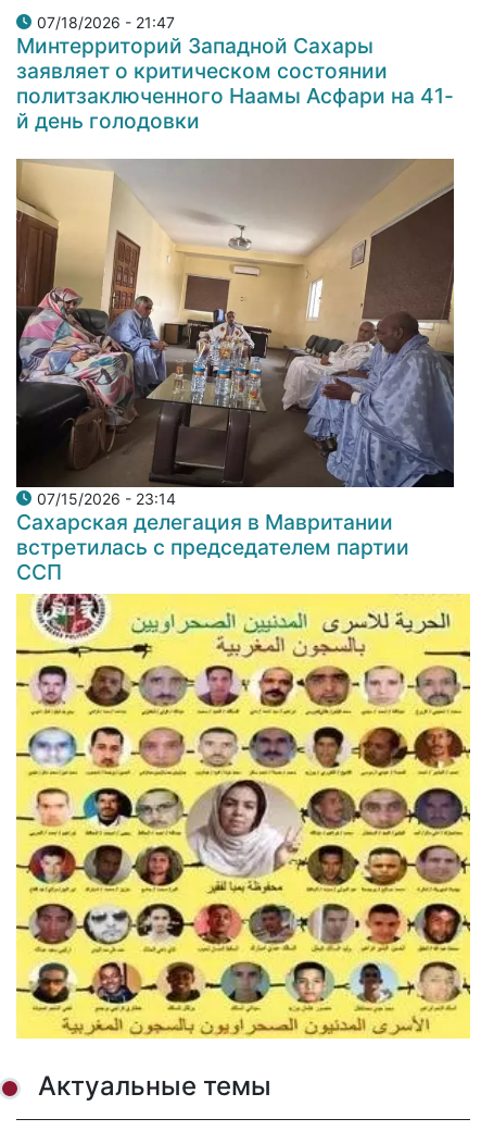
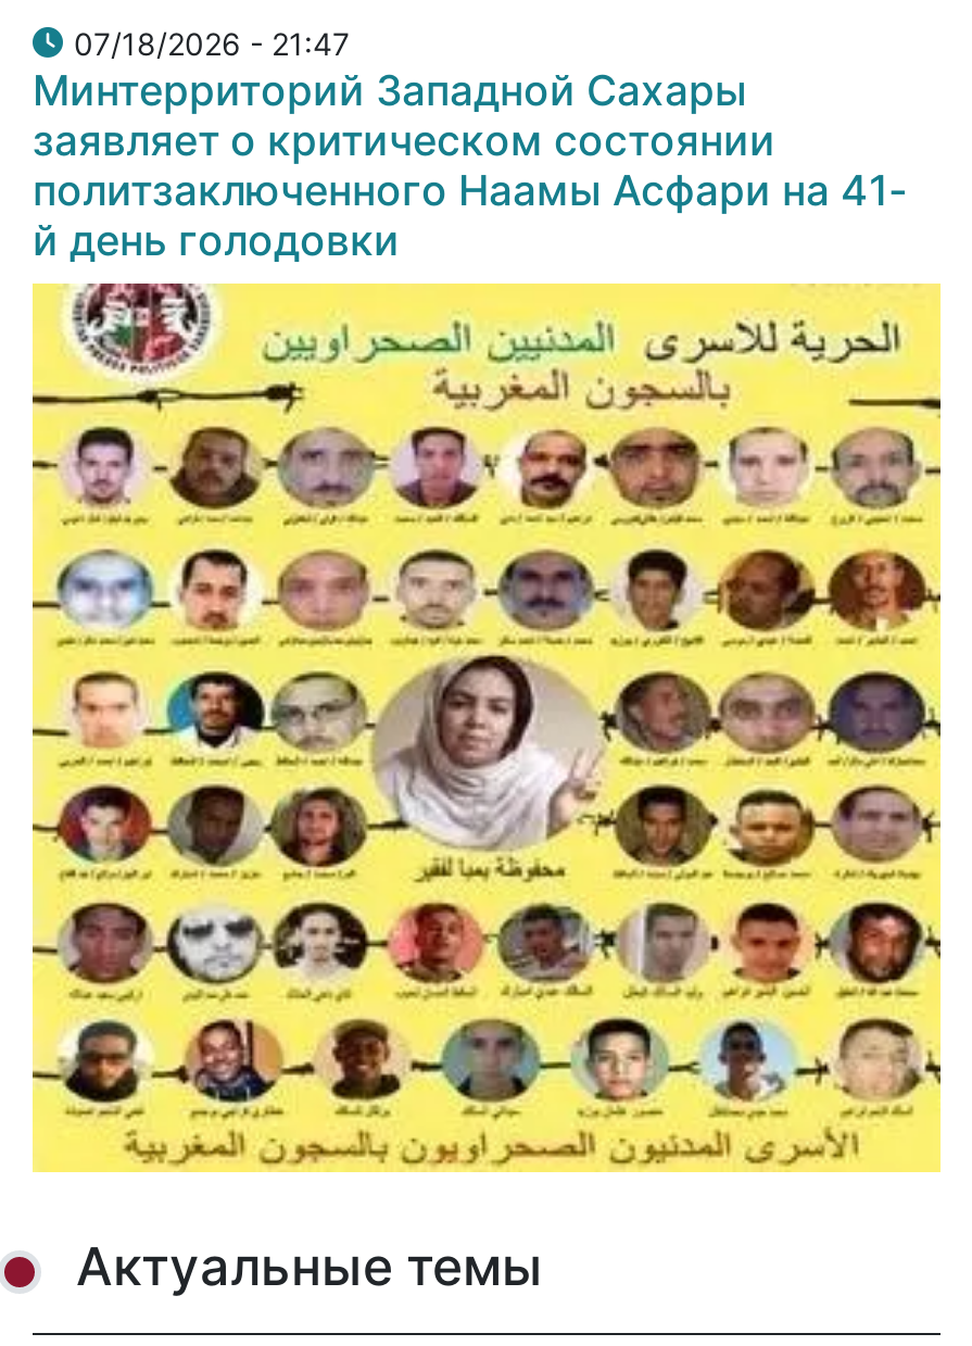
[15,158,455,585] [image] | 07/15/2026 - 23:14 | Сахарская делегация в Мавритании | встретилась с председателем партии | ССП -> none

